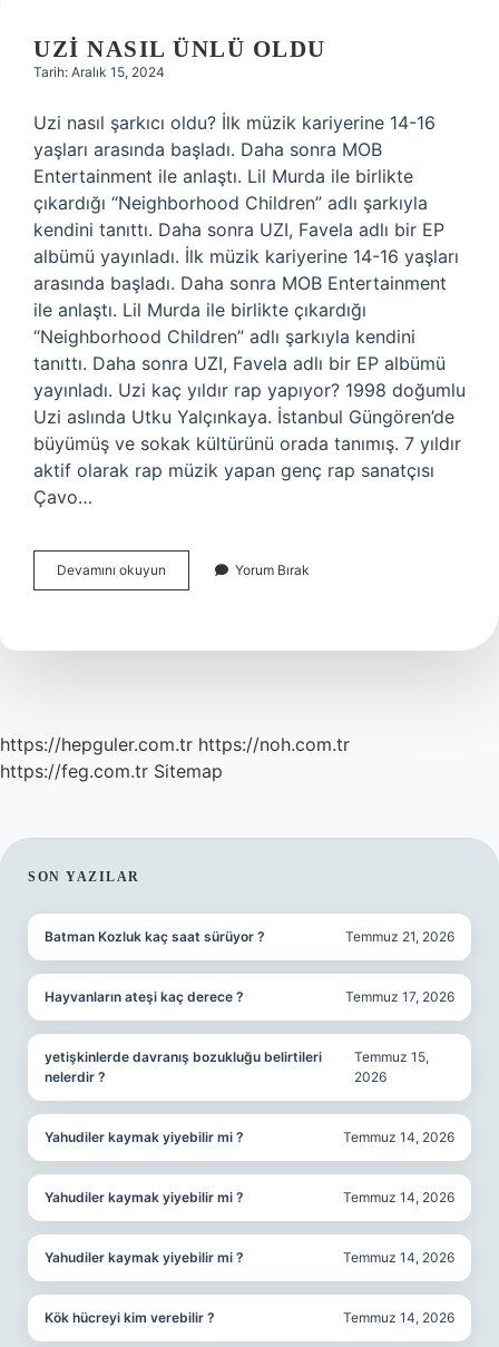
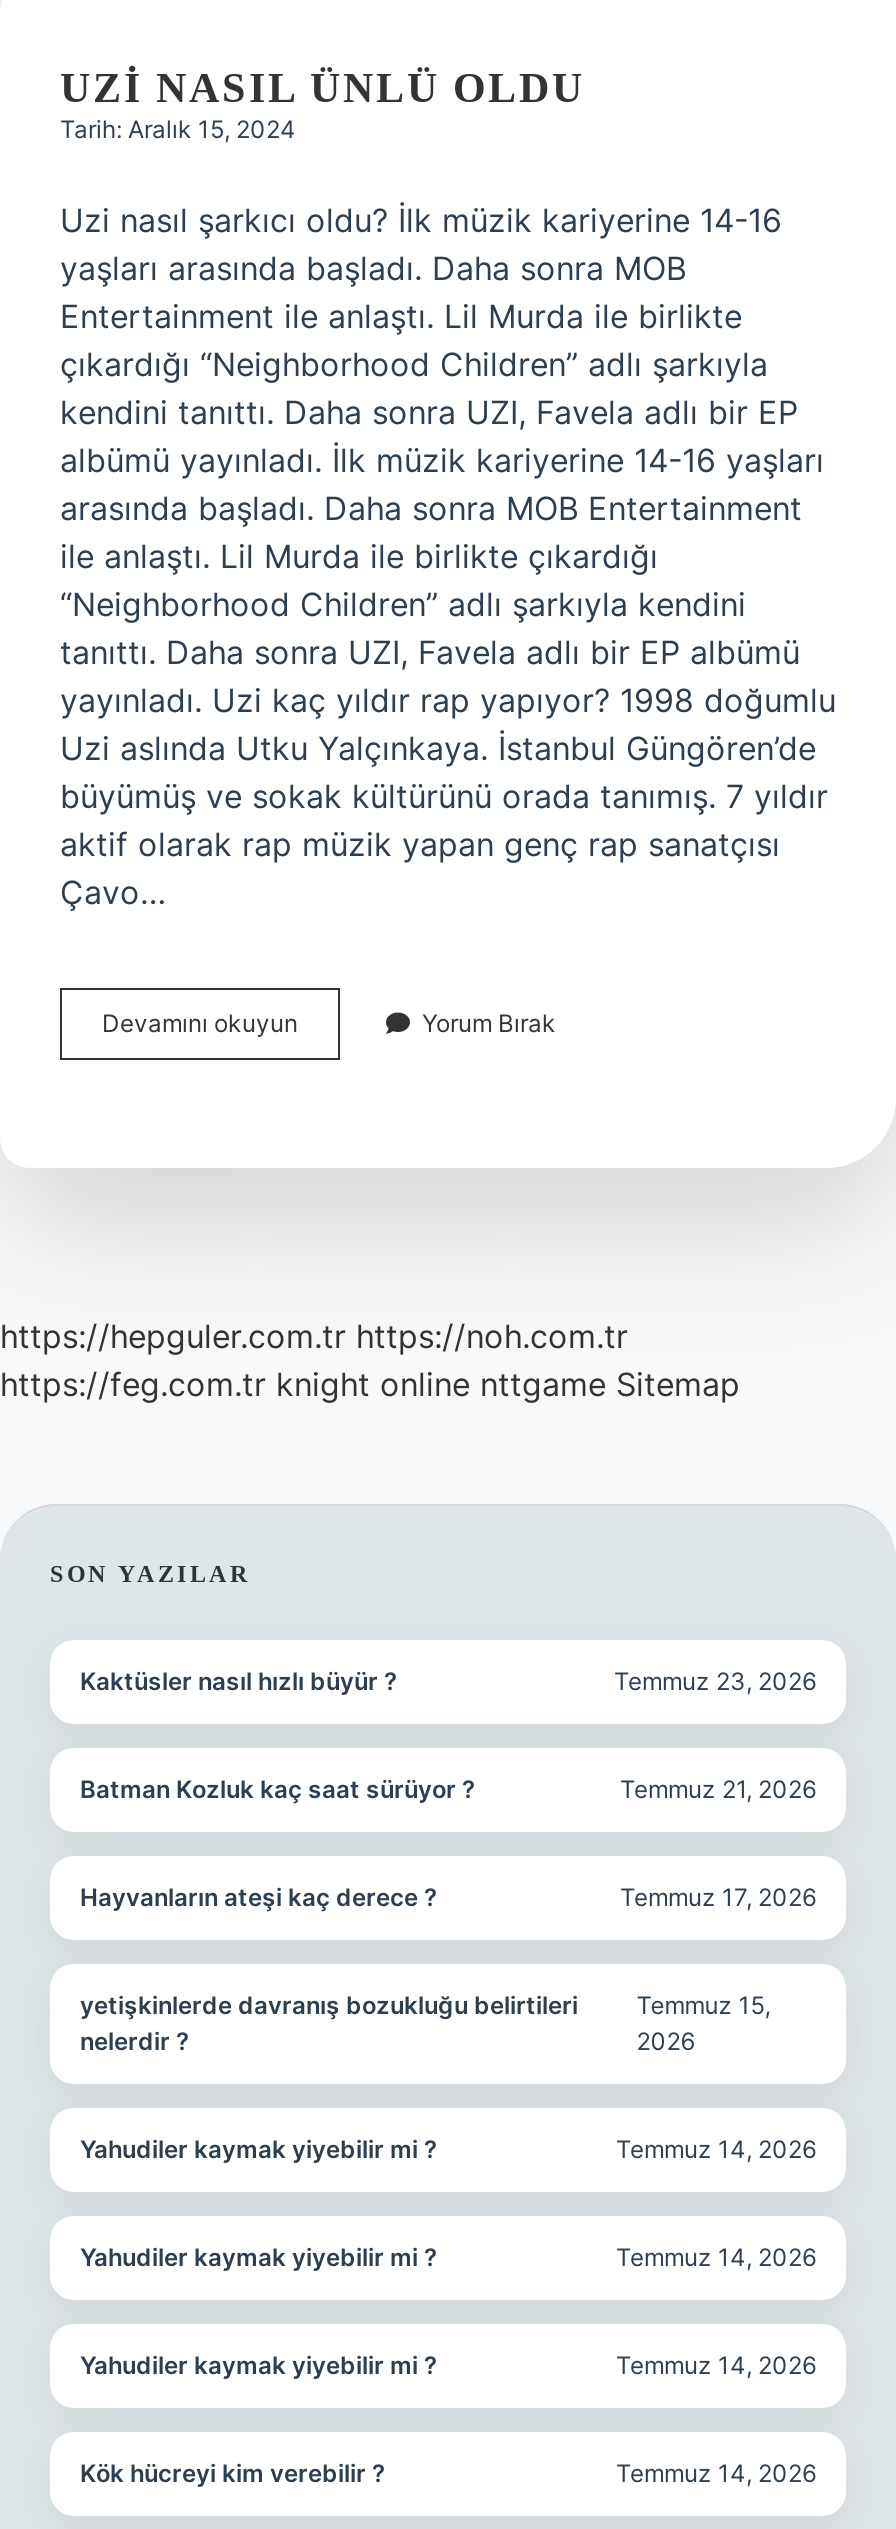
[0,760,223,782] https://feg.com.tr Sitemap -> [0,1364,740,1404] https://feg.com.tr knight online nttgame Sitemap
none -> [80,1666,816,1696] Kaktüsler nasıl hızlı büyür ? | Temmuz 23, 2026

